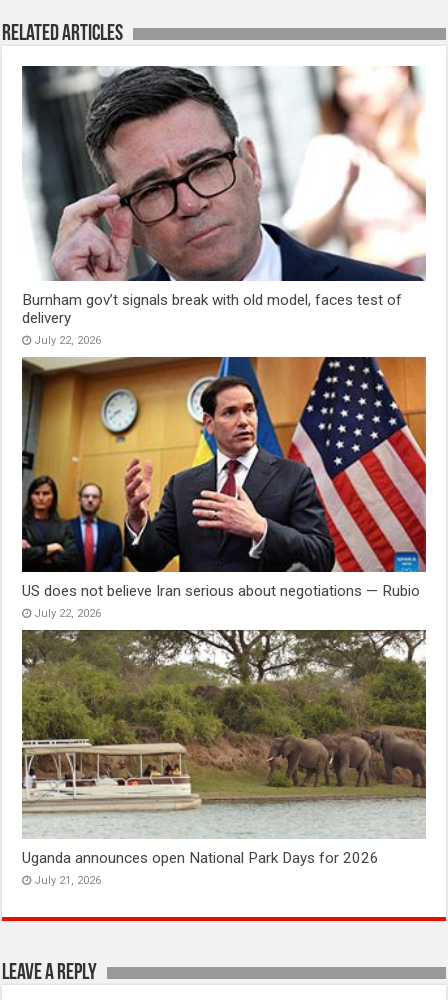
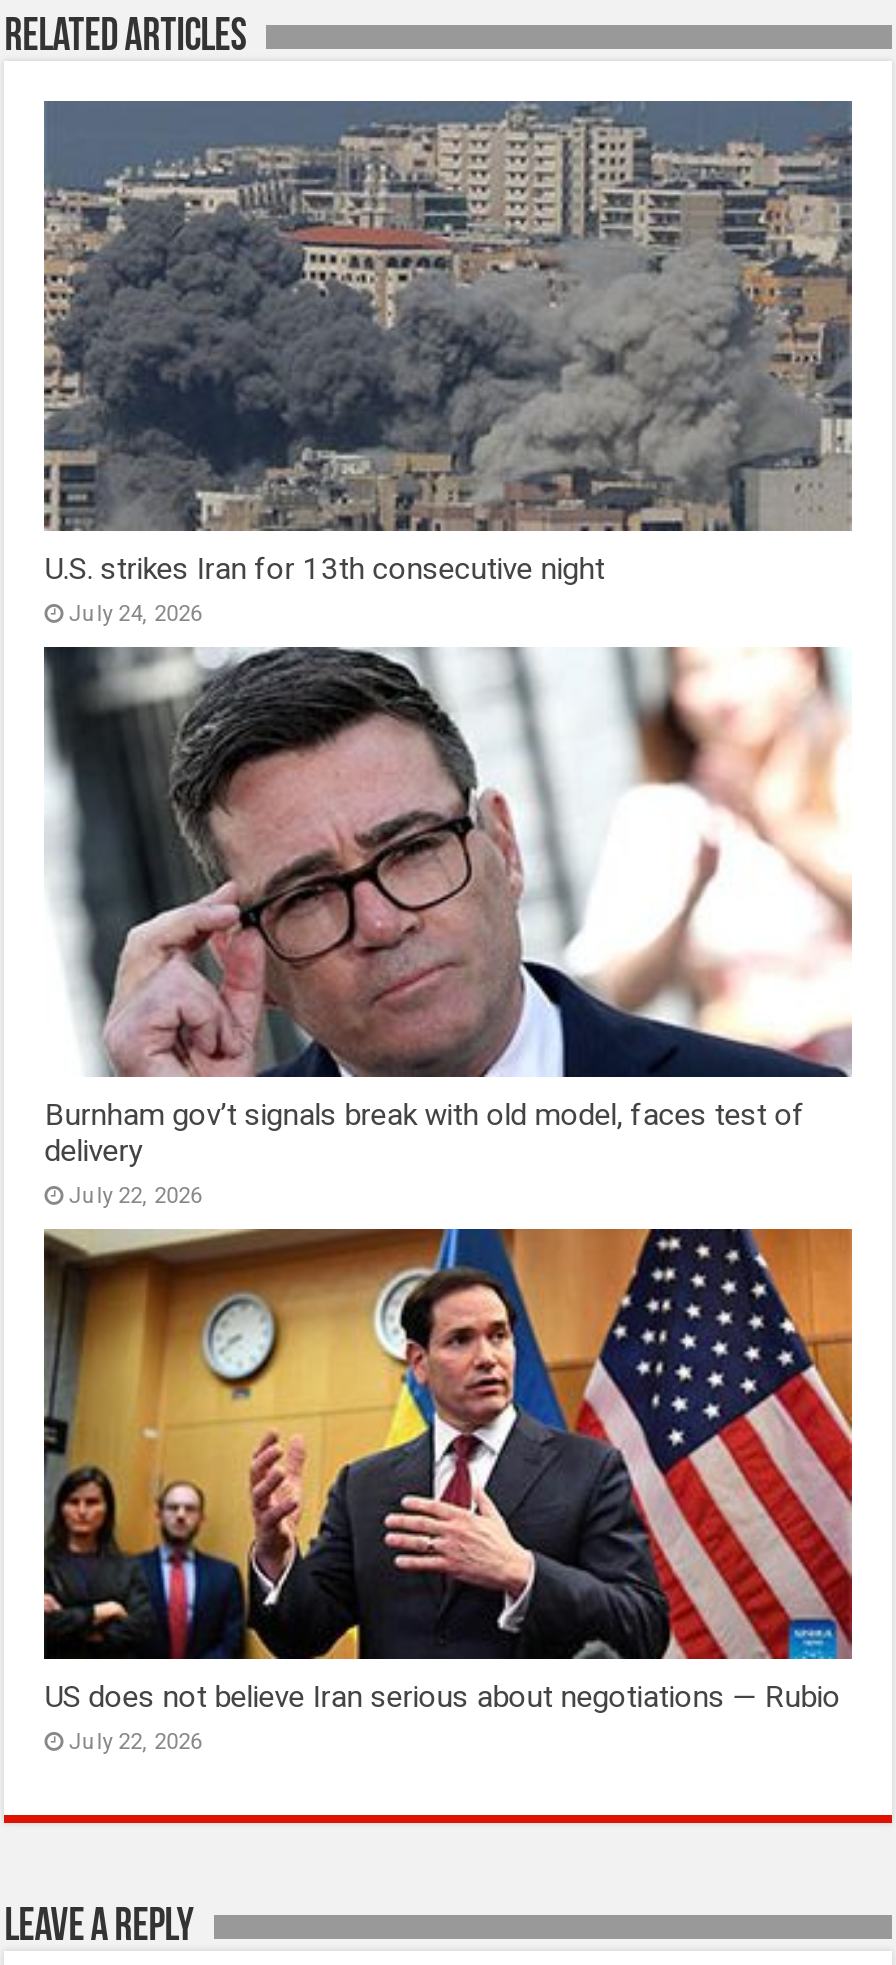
none -> [42,99,854,627] [image] | U.S. strikes Iran for 13th consecutive night | July 24, 2026
moved [21,64,427,620] -> [42,643,854,1754]: [image] | Burnham gov’t signals break with old model, faces test of | delivery | July 22, 2026 | US does not believe Iran serious about negotiations — Rubio | July 22, 2026
[21,629,427,887] [image] | Uganda announces open National Park Days for 2026 | July 21, 2026 -> none

